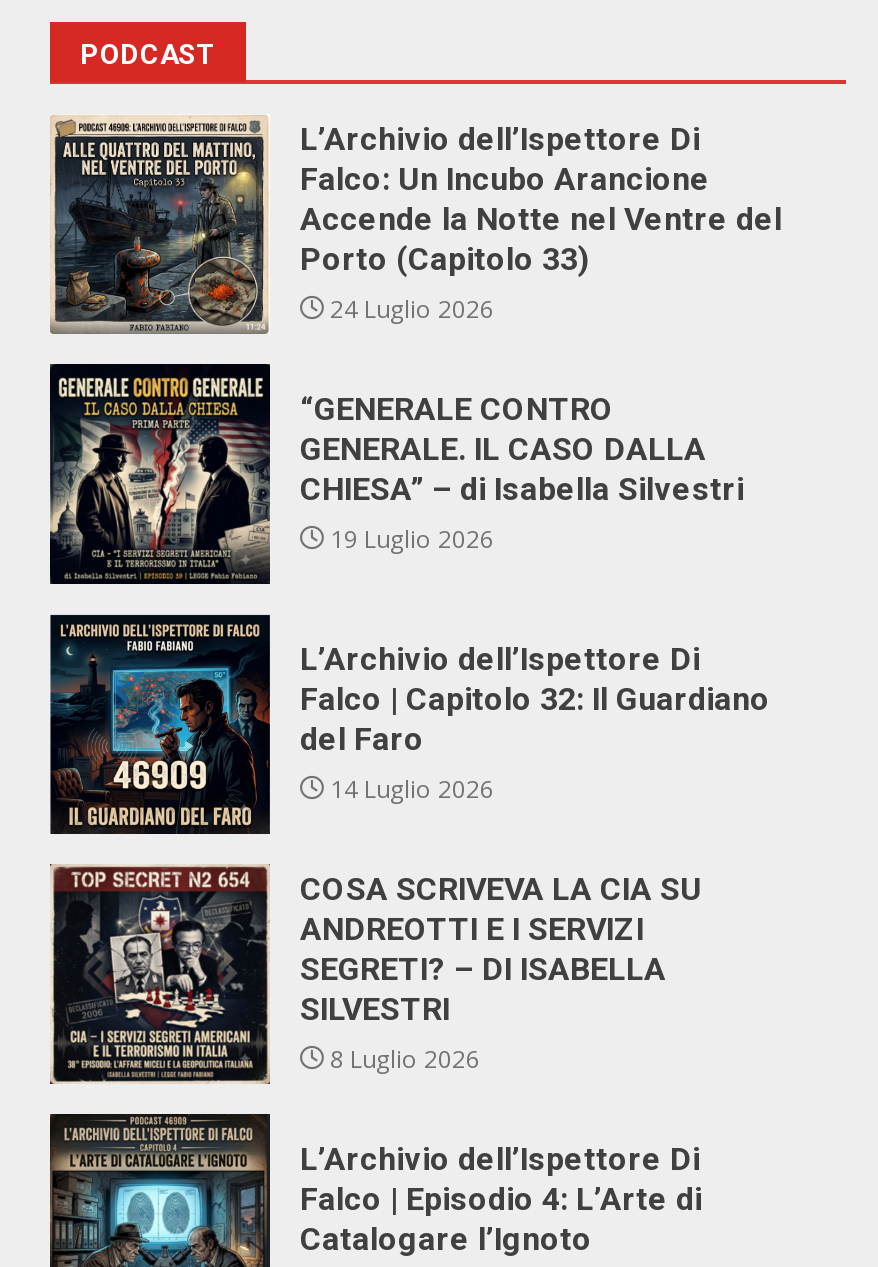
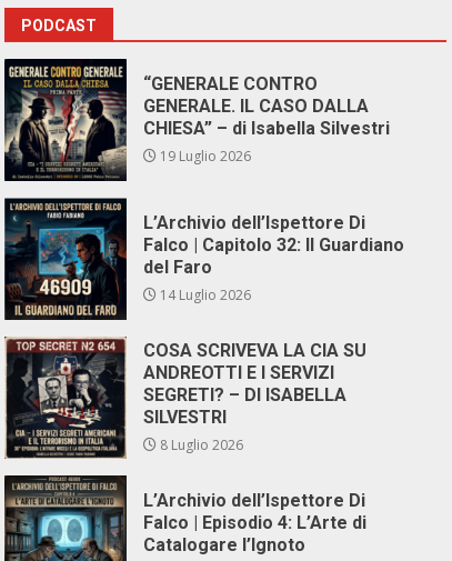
[50,115,782,333] [image] | L’Archivio dell’Ispettore Di | Falco: Un Incubo Arancione | Accende la Notte nel Ventre del | Porto (Capitolo 33) | 24 Luglio 2026 -> none

